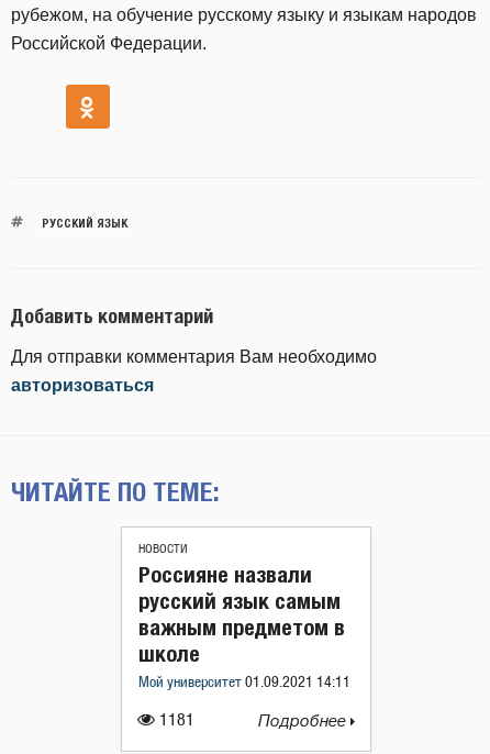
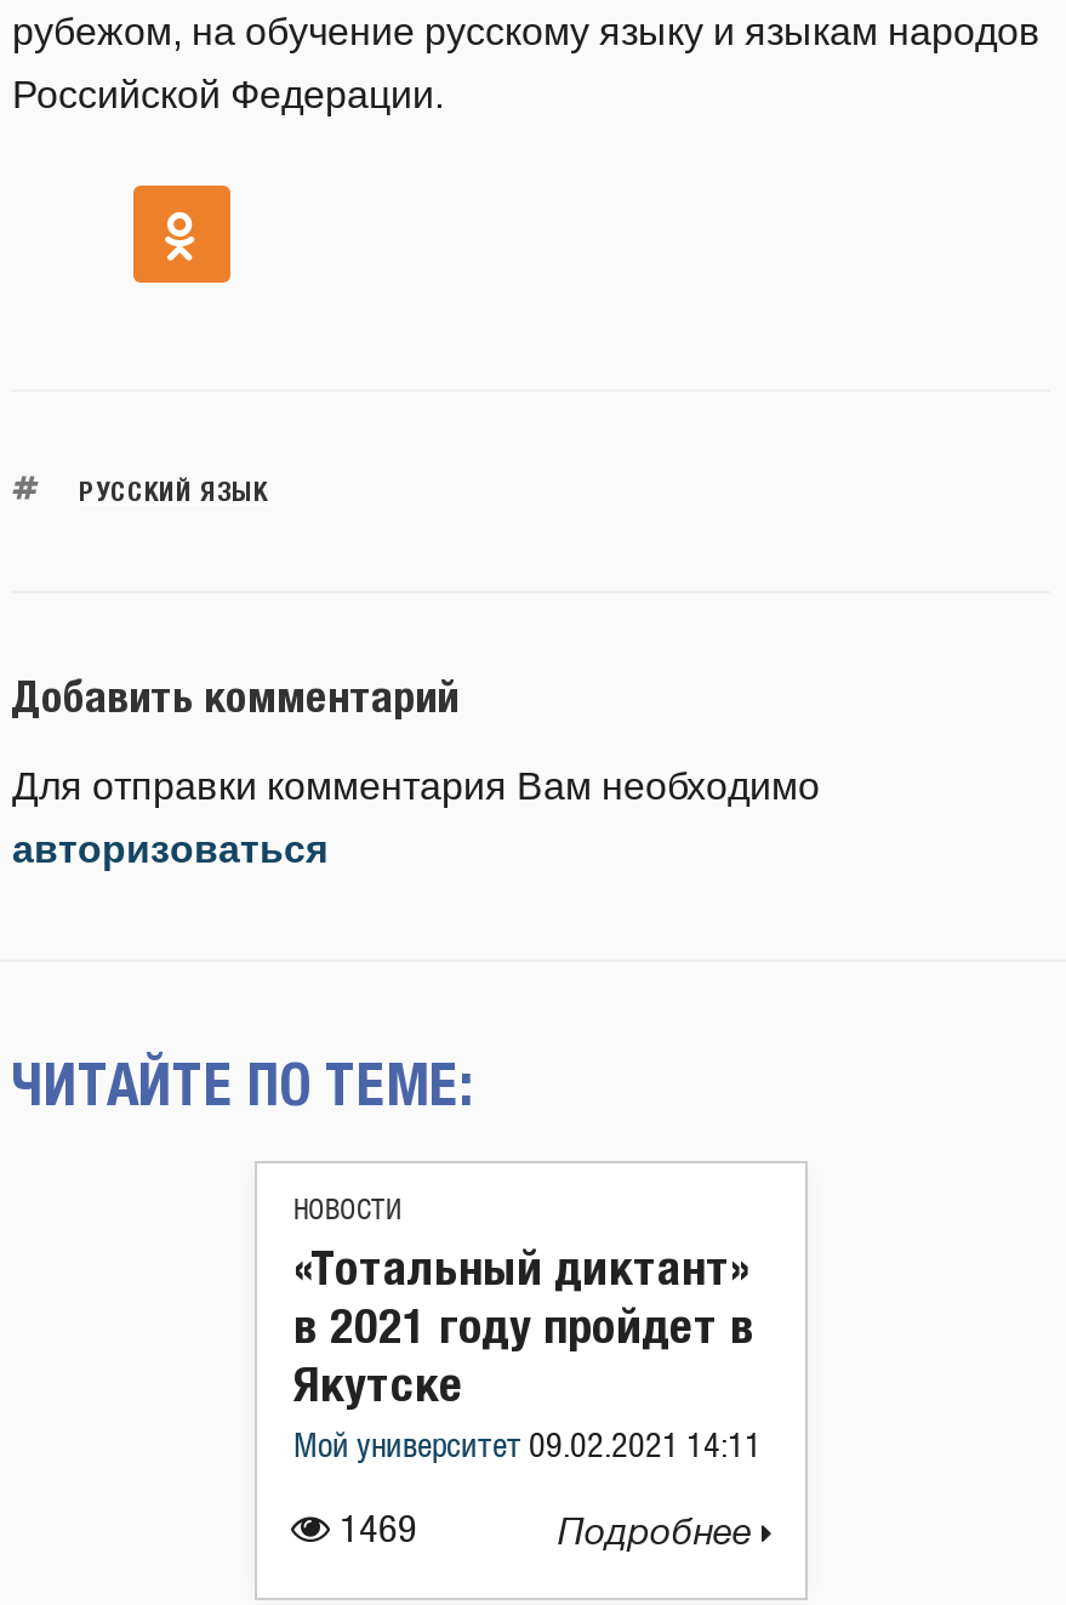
[138,561,350,690] Россияне назвали | русский язык самым | важным предметом в | школе | Мой университет 01.09.2021 14:11 -> [293,1237,762,1463] «Тотальный диктант» | в 2021 году пройдет в | Якутске | Мой университет 09.02.2021 14:11
[155,712,194,728] 1181 -> [330,1512,417,1548] 1469

